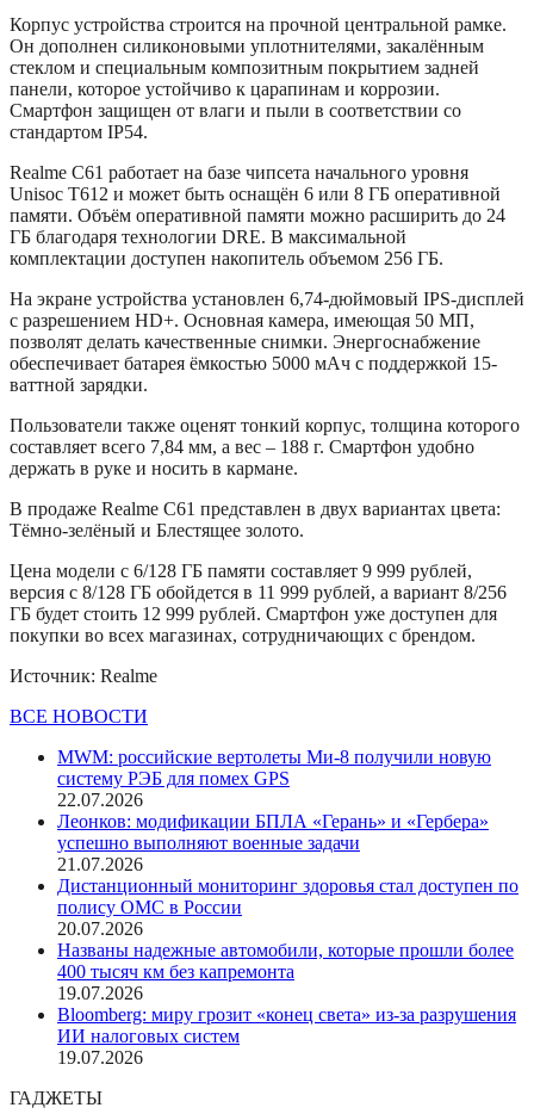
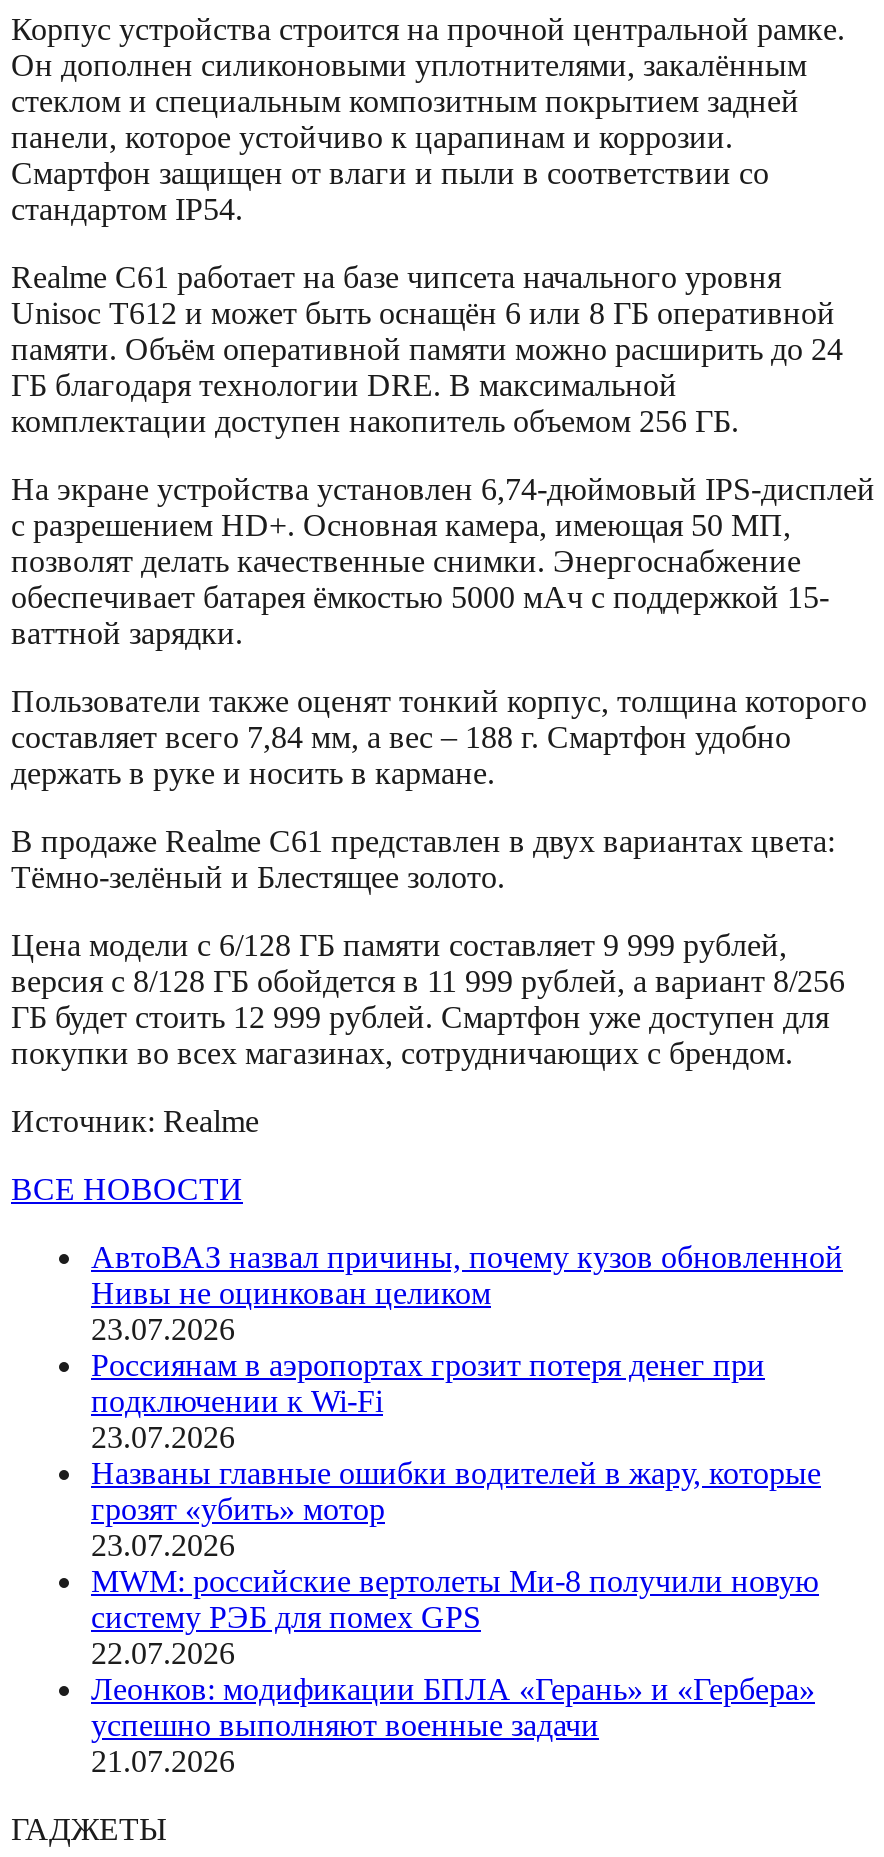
none -> [91,1240,843,1562] АвтоВАЗ назвал причины, почему кузов обновленной | Нивы не оцинкован целиком | 23.07.2026 | Россиянам в аэропортах грозит потеря денег при | подключении к Wi-Fi | 23.07.2026 | Названы главные ошибки водителей в жару, которые | грозят «убить» мотор | 23.07.2026
moved [57,768,489,875] -> [91,1600,815,1778]: систему РЭБ для помех GPS | 22.07.2026 | Леонков: модификации БПЛА «Герань» и «Гербера» | успешно выполняют военные задачи | 21.07.2026
[57,876,519,1068] Дистанционный мониторинг здоровья стал доступен по | полису ОМС в России | 20.07.2026 | Названы надежные автомобили, которые прошли более | 400 тысяч км без капремонта | 19.07.2026 | Bloomberg: миру грозит «конец света» из-за разрушения | ИИ налоговых систем | 19.07.2026 -> none

